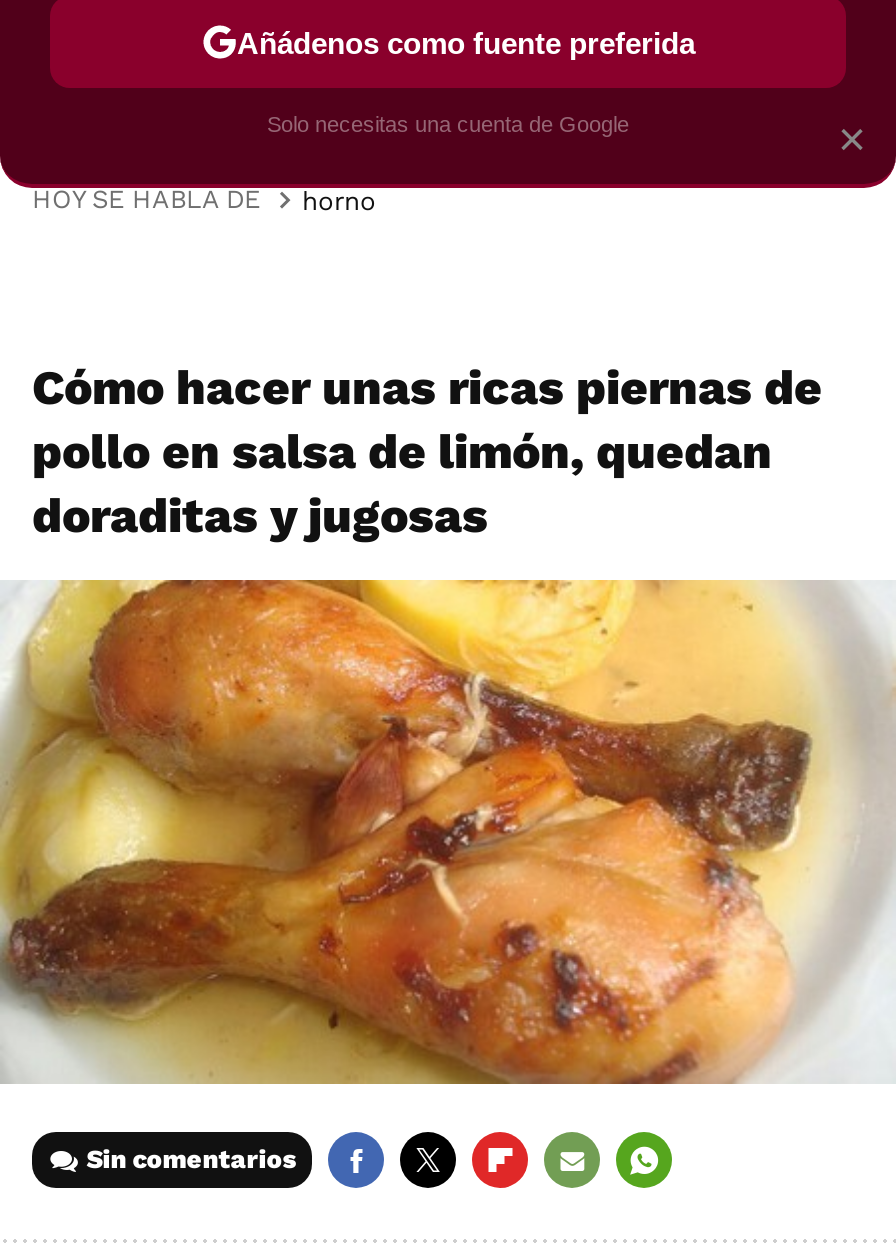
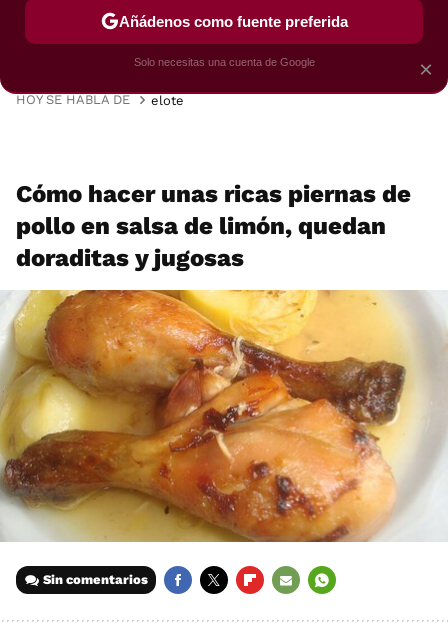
[302,185,376,215] horno -> [151,92,184,107] elote

